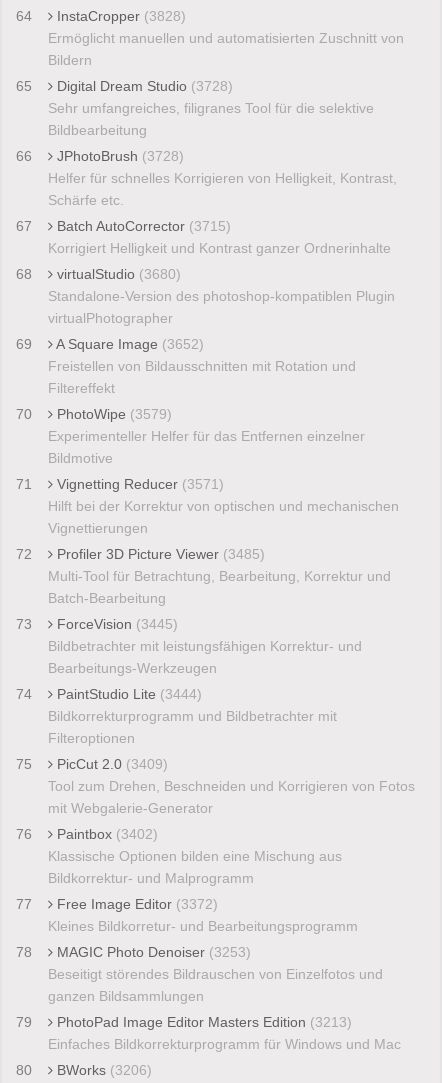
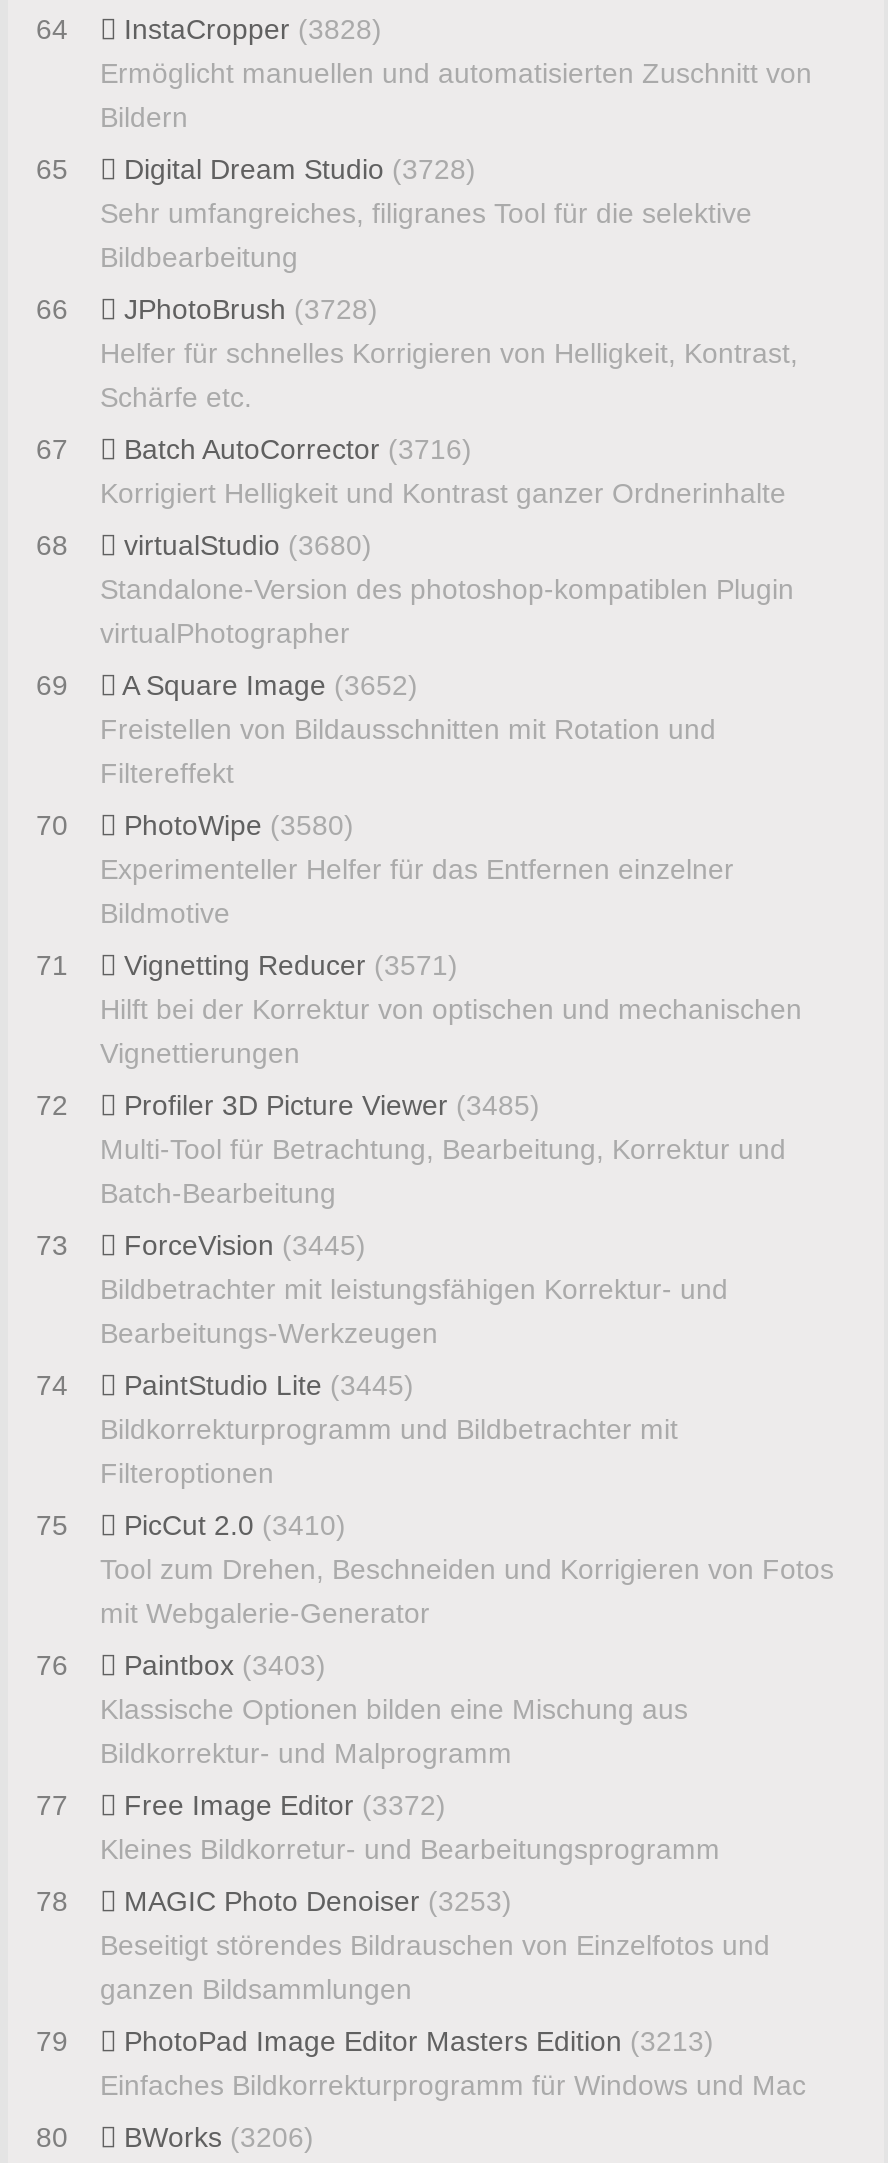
[53,218,231,234] Batch AutoCorrector (3715) -> [116,433,472,465] Batch AutoCorrector (3716)
[16,406,172,422] 70 PhotoWipe (3579) -> [36,809,354,841] 70 PhotoWipe (3580)
[53,686,202,702] PaintStudio Lite (3444) -> [116,1369,414,1401] PaintStudio Lite (3445)
[16,756,168,772] 75 PicCut 2.0 (3409) -> [36,1509,346,1541] 75 PicCut 2.0 (3410)
[16,826,158,842] 76 Paintbox (3402) -> [36,1649,326,1681] 76 Paintbox (3403)

